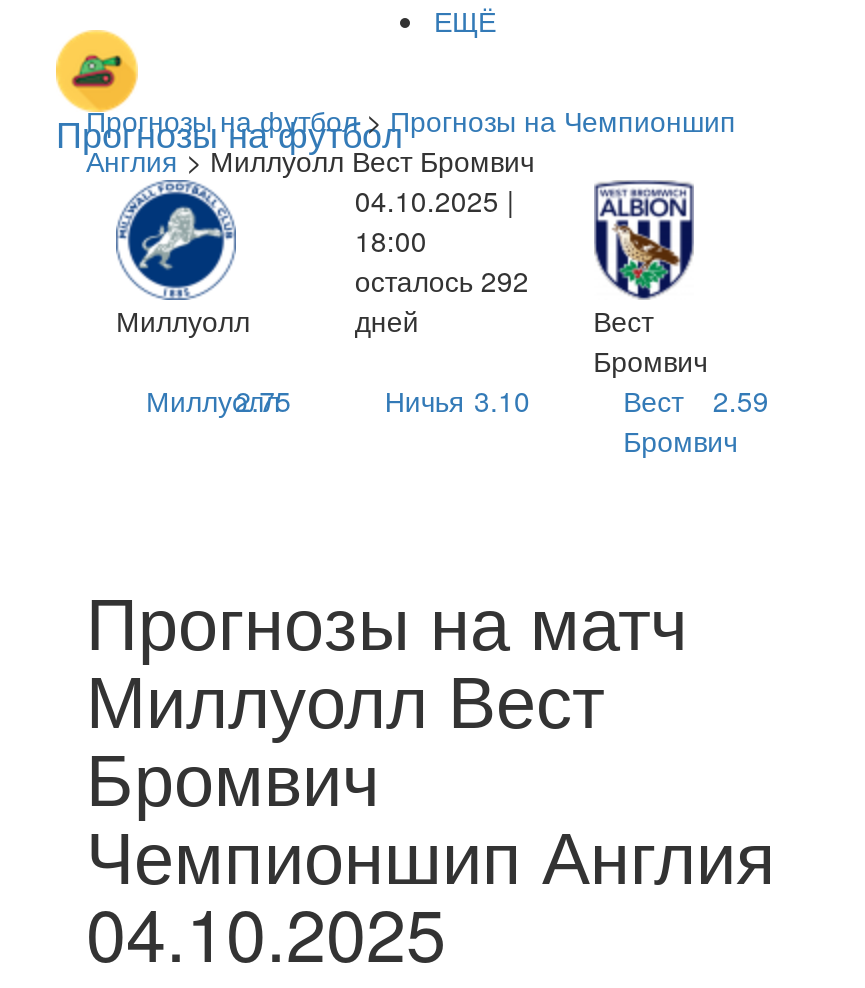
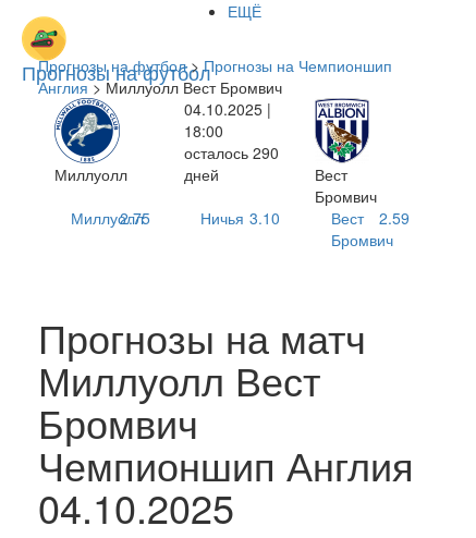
[355,260,529,300] осталось 292 -> [184,142,279,163] осталось 290

